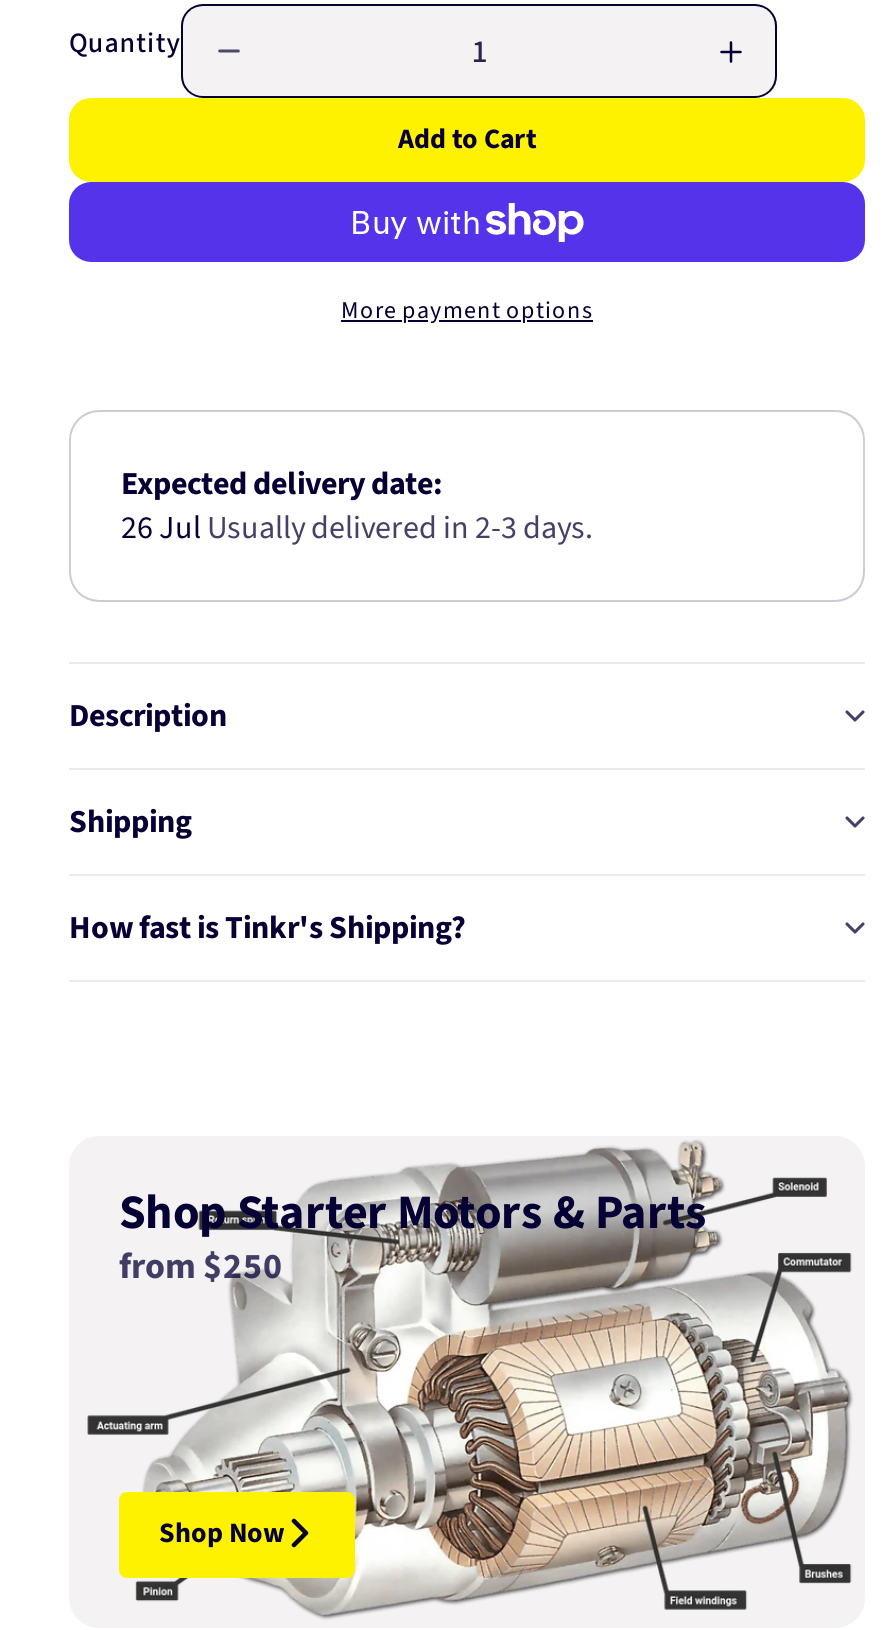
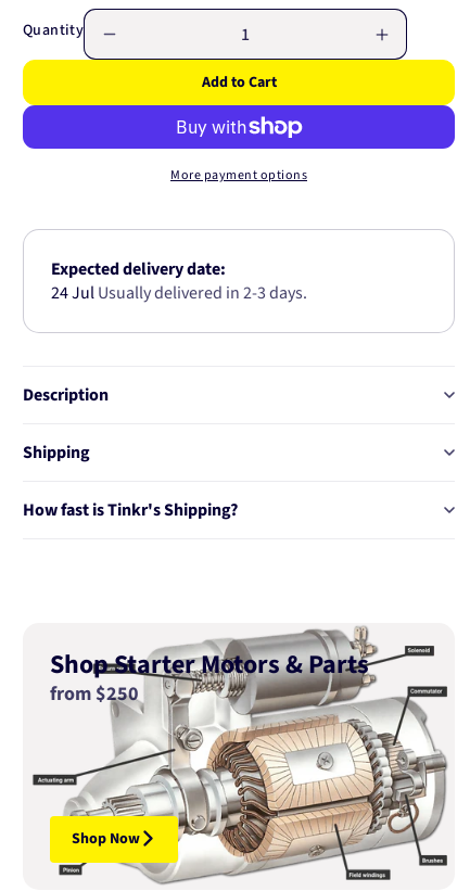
[121,506,593,550] 26 Jul Usually delivered in 2-3 days. -> [51,281,307,305] 24 Jul Usually delivered in 2-3 days.

